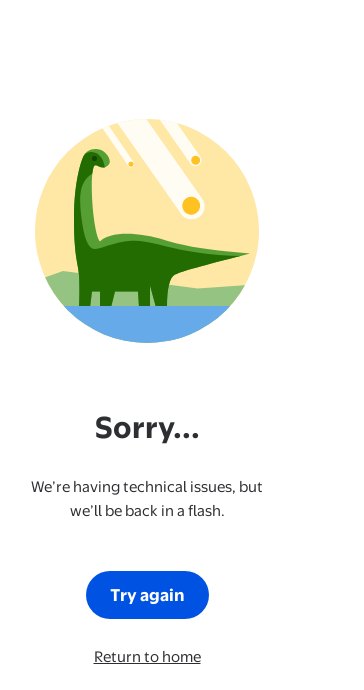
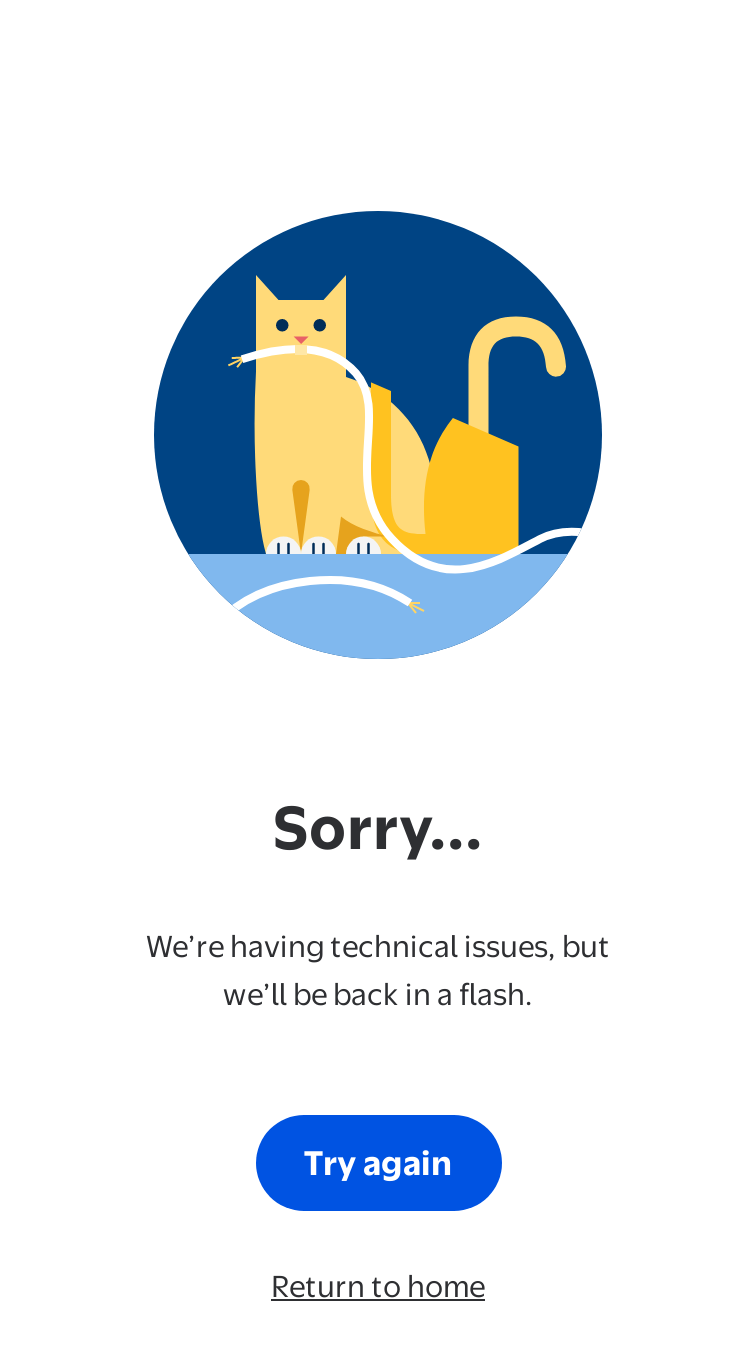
[35,119,259,320] [image] -> [152,209,604,615] [image]

